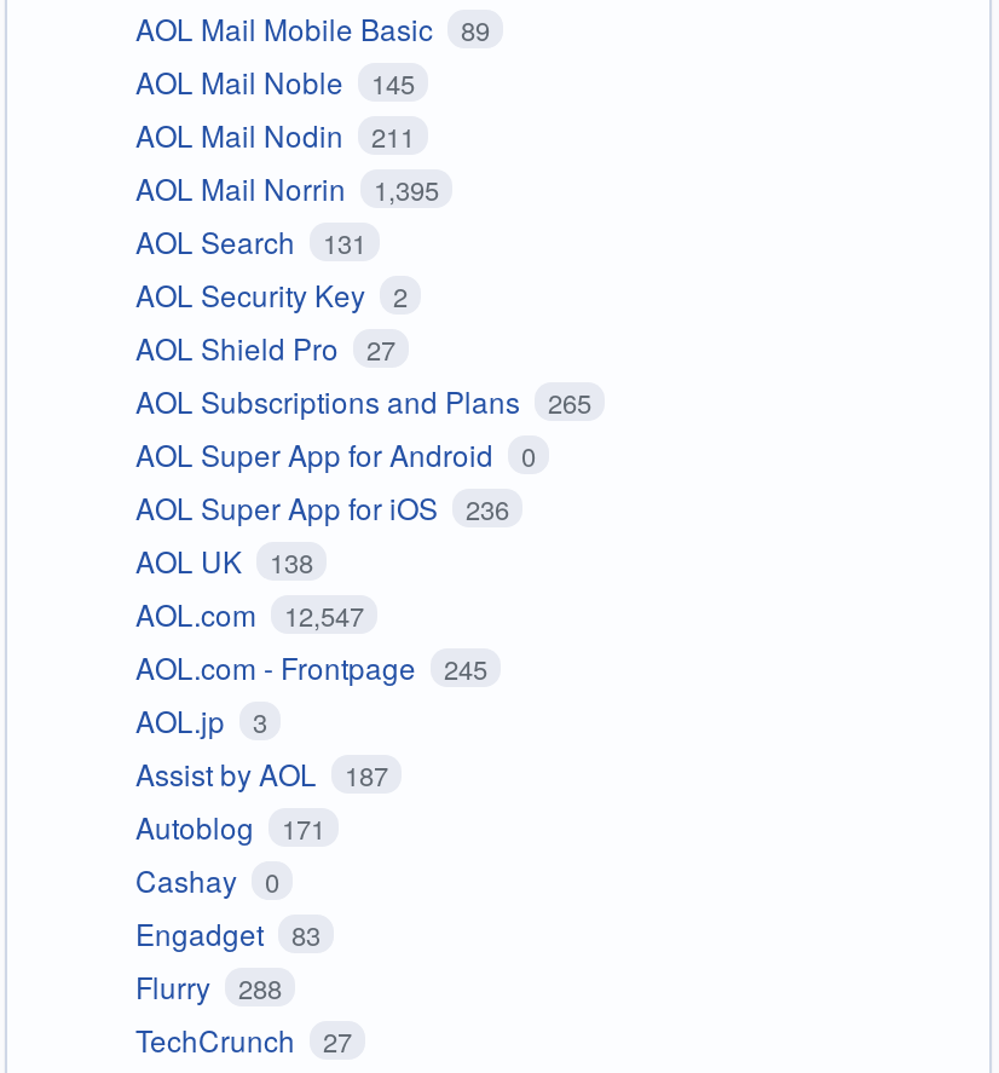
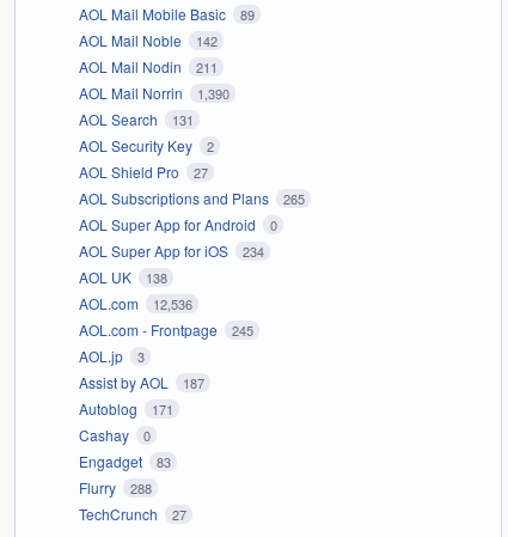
[135,60,415,101] AOL Mail Noble 145 -> [79,30,217,50] AOL Mail Noble 142
[135,166,439,207] AOL Mail Norrin 1,395 -> [79,82,229,102] AOL Mail Norrin 1,390
[135,486,509,527] AOL Super App for iOS 236 -> [79,240,264,260] AOL Super App for iOS 234
[135,592,364,633] AOL.com 12,547 -> [79,293,192,313] AOL.com 12,536

